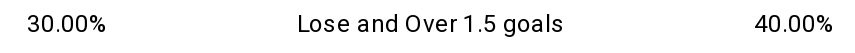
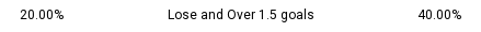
[27,10,107,38] 30.00% -> [19,8,63,23] 20.00%

